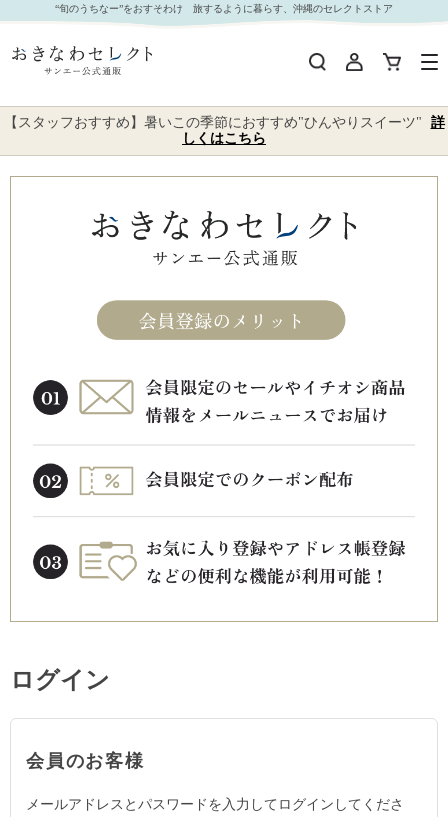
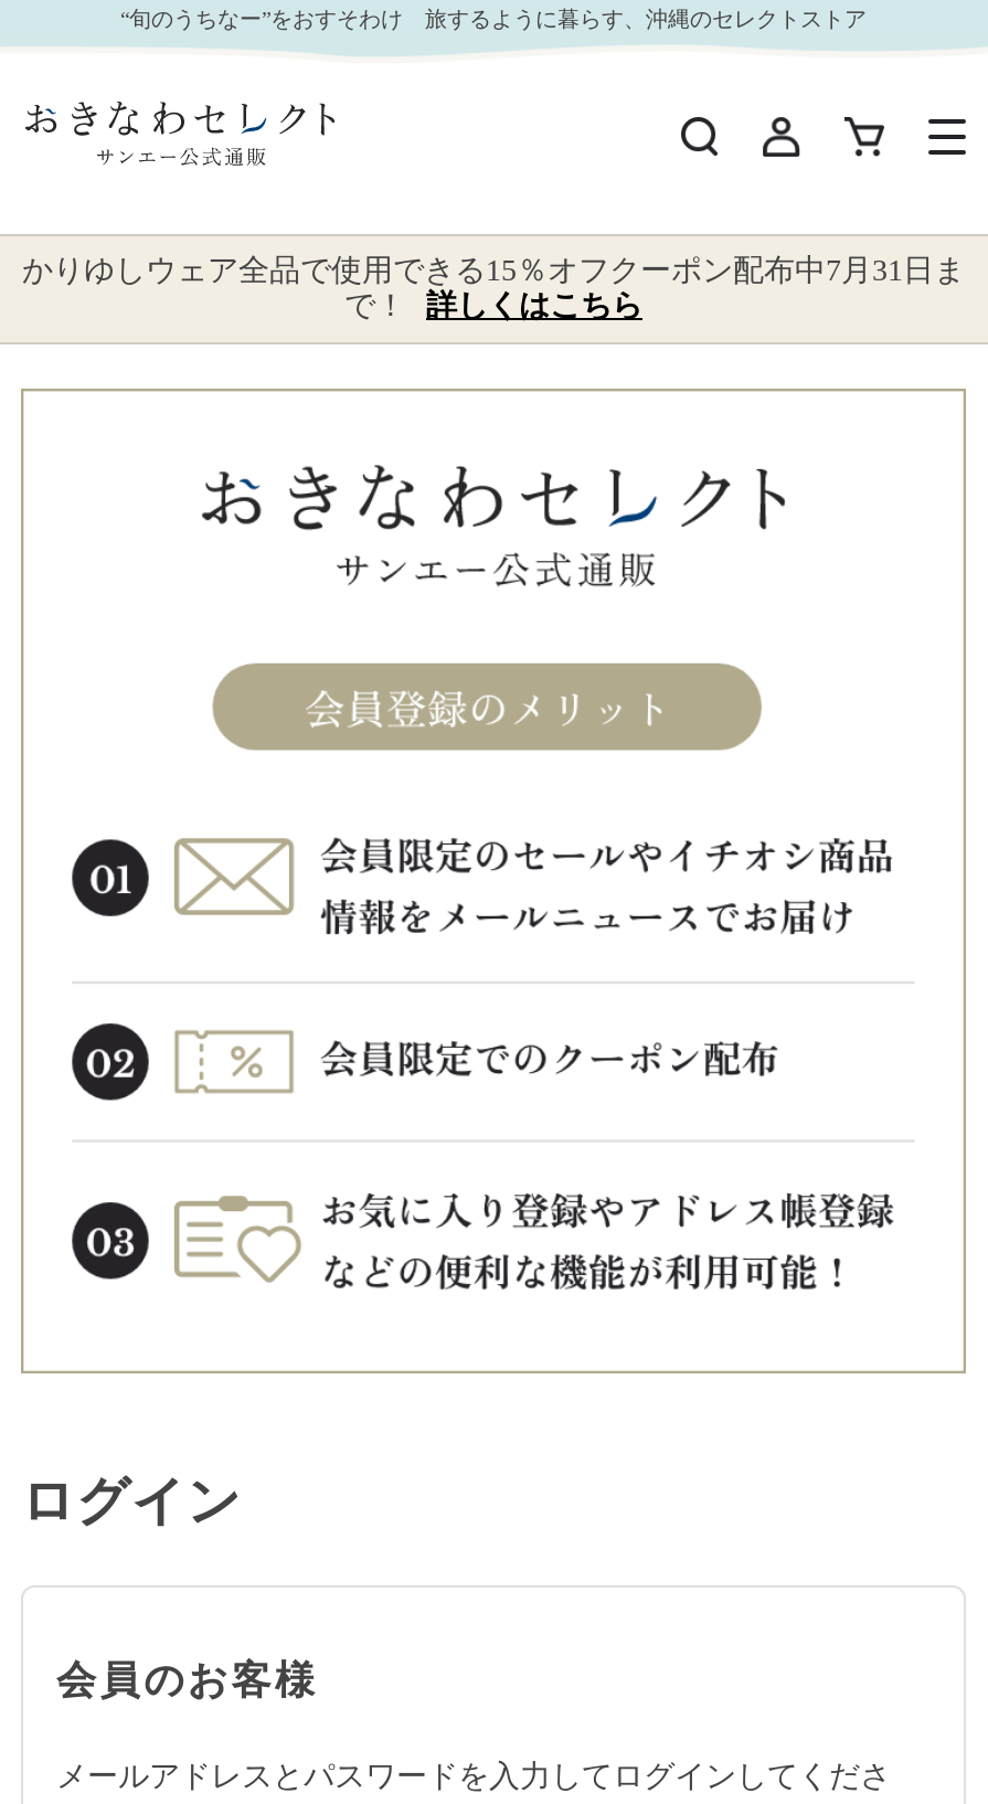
[3,115,444,146] 【スタッフおすすめ】暑いこの季節におすすめ"ひんやりスイーツ" 詳 | しくはこちら -> [22,254,965,322] かりゆしウェア全品で使用できる15％オフクーポン配布中7月31日ま | で！ 詳しくはこちら

